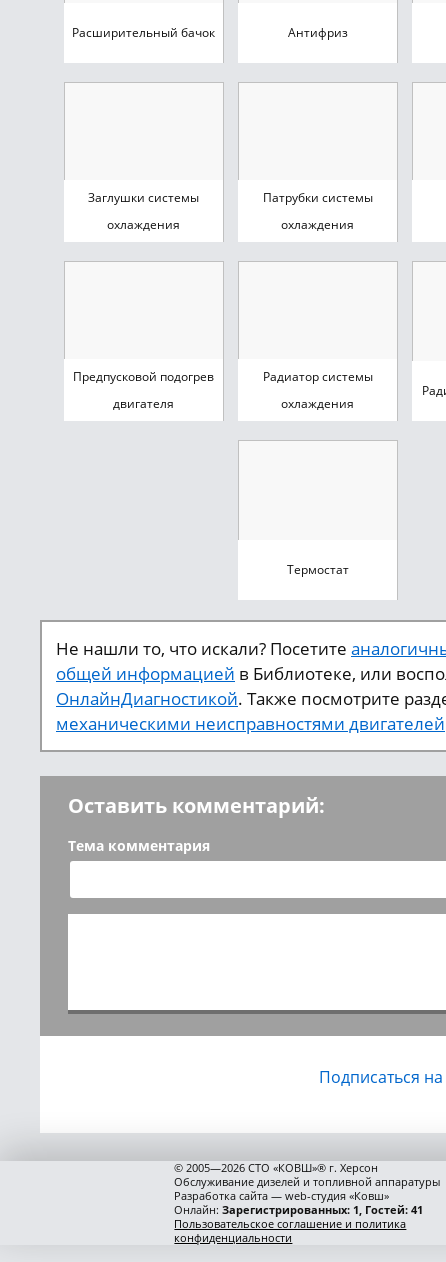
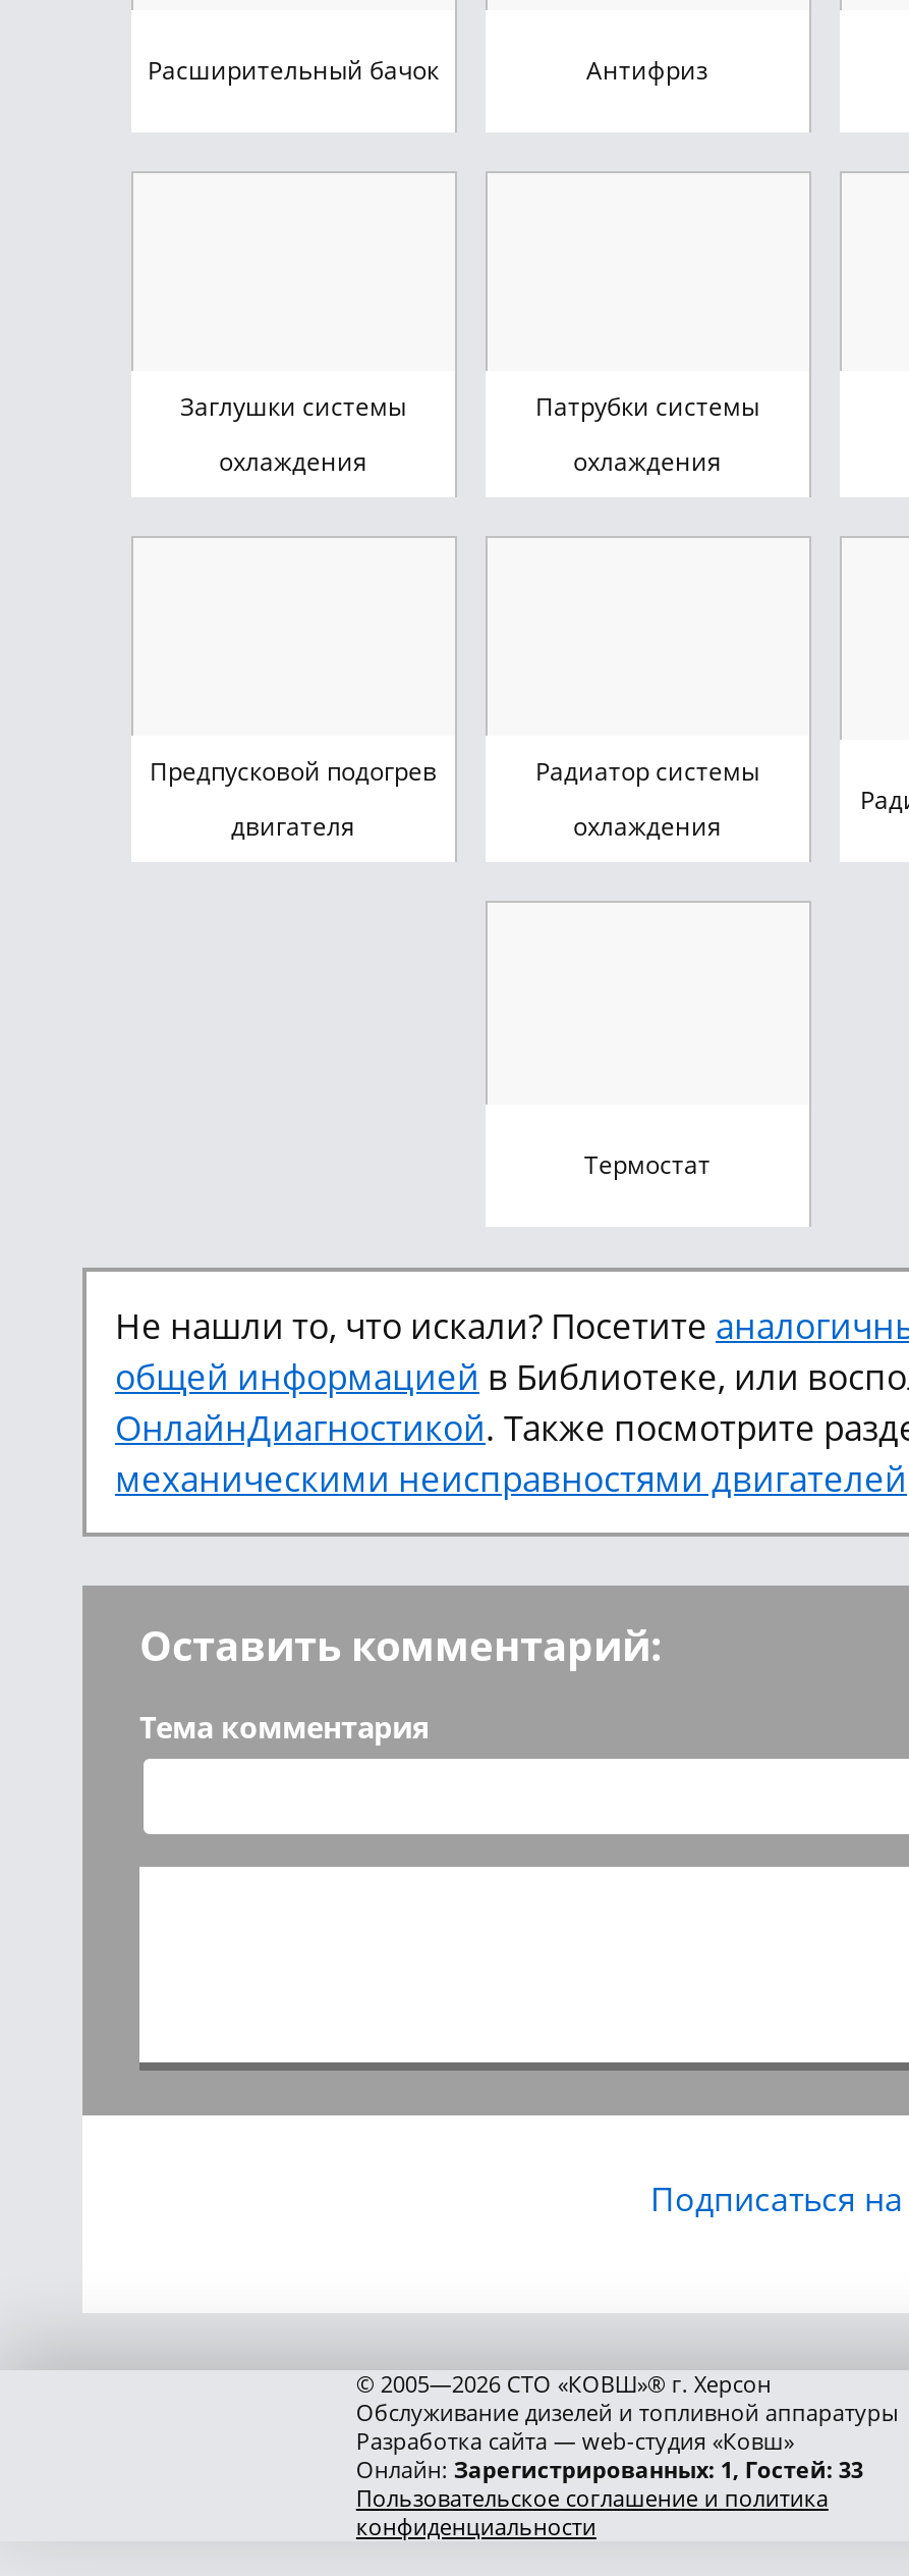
[174,1202,423,1217] Онлайн: Зарегистрированных: 1, Гостей: 41 -> [356,2454,863,2484] Онлайн: Зарегистрированных: 1, Гостей: 33

